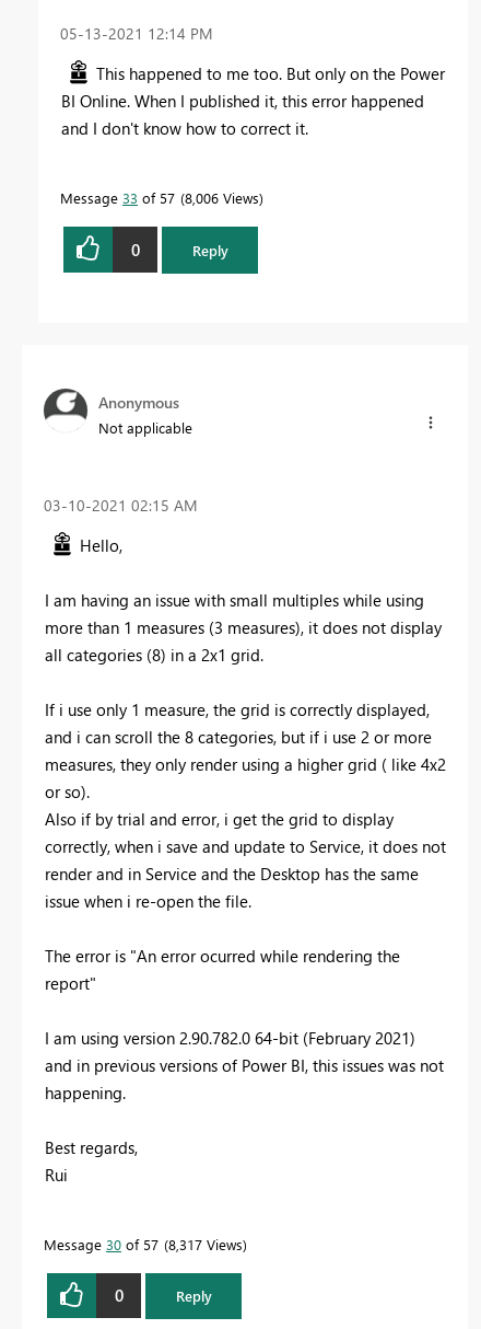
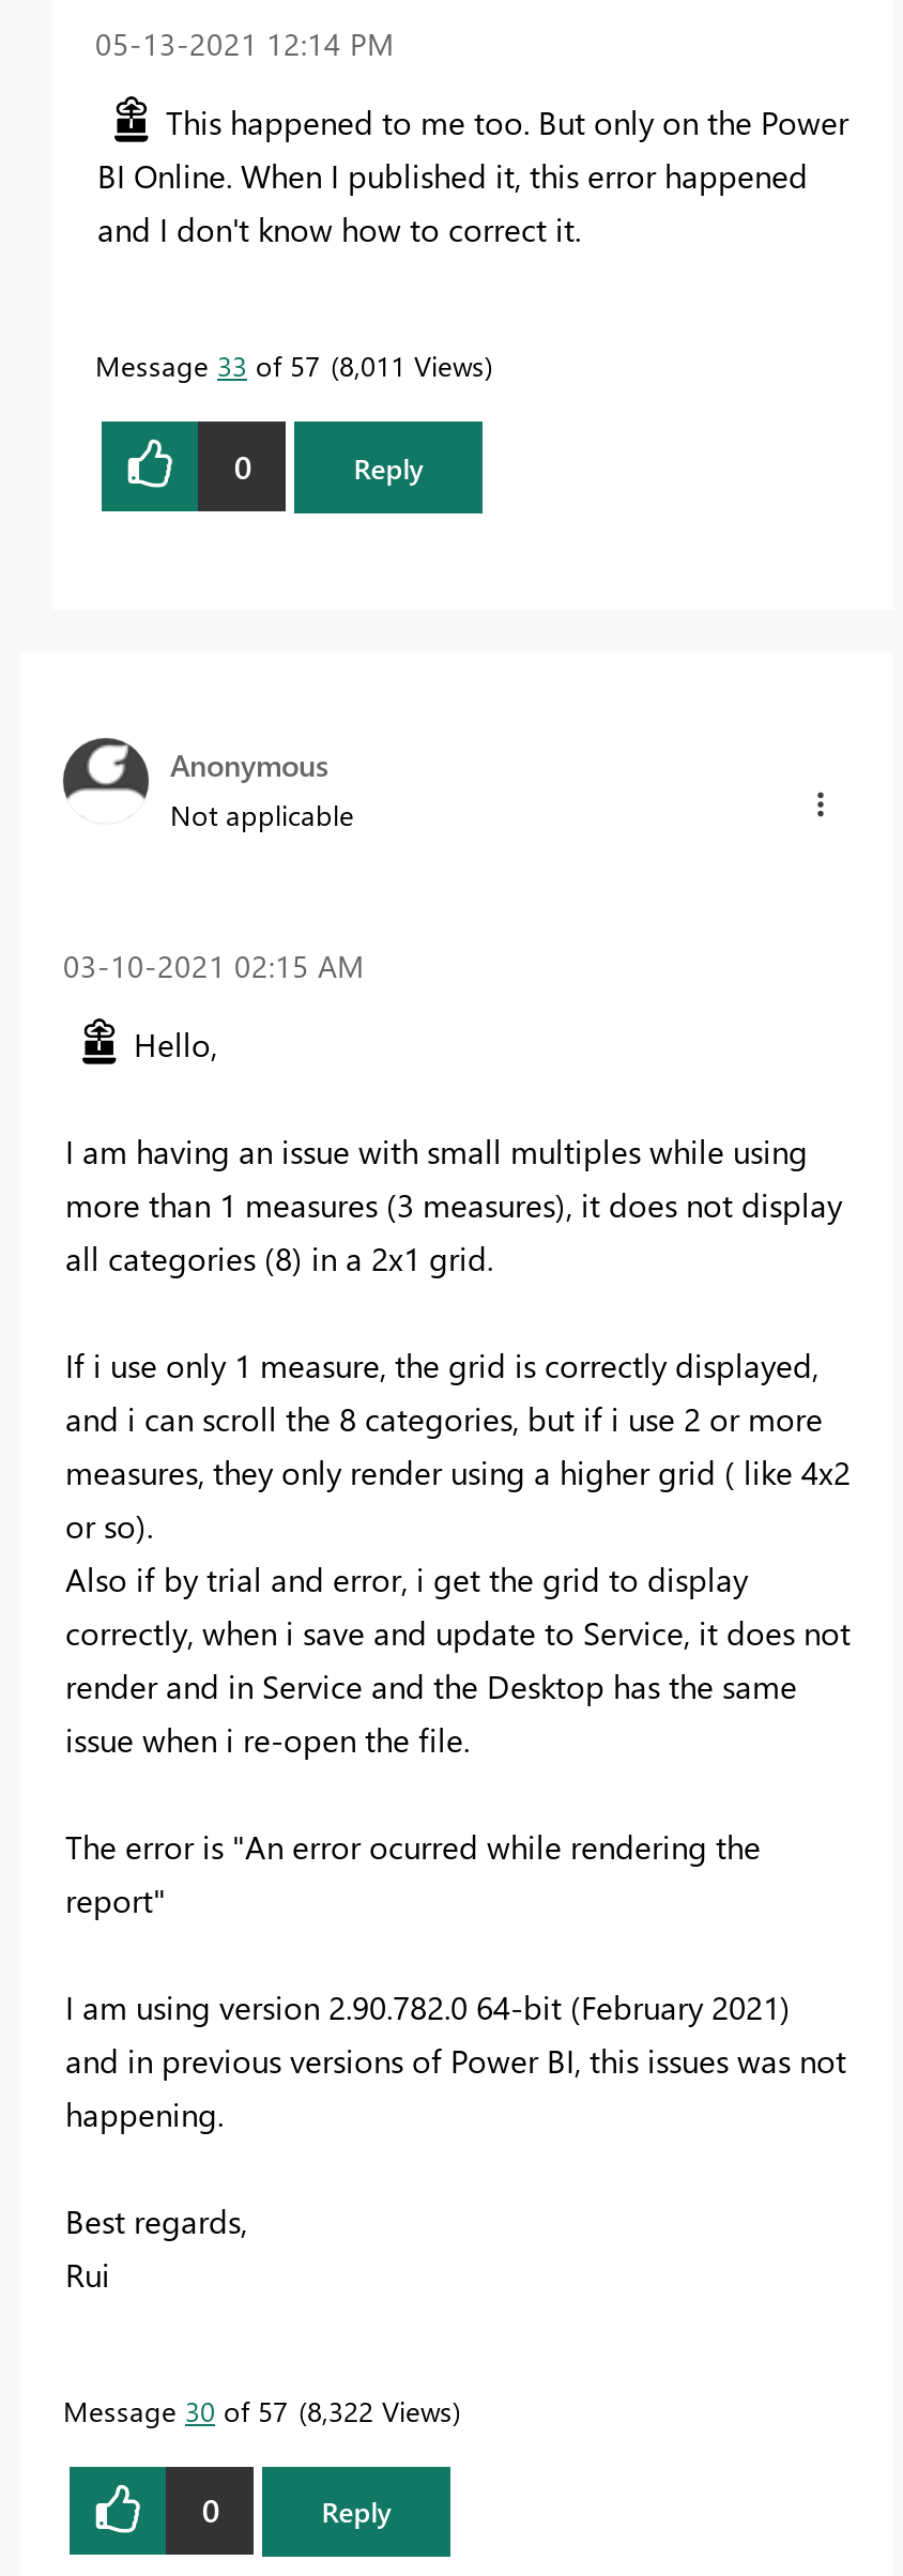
[60,189,259,207] Message 33 of 57 8,006 Views -> [95,347,485,384] Message 33 of 57 8,011 Views
[44,1235,243,1253] Message 30 of 57 8,317 Views -> [63,2392,453,2428] Message 30 of 57 8,322 Views

